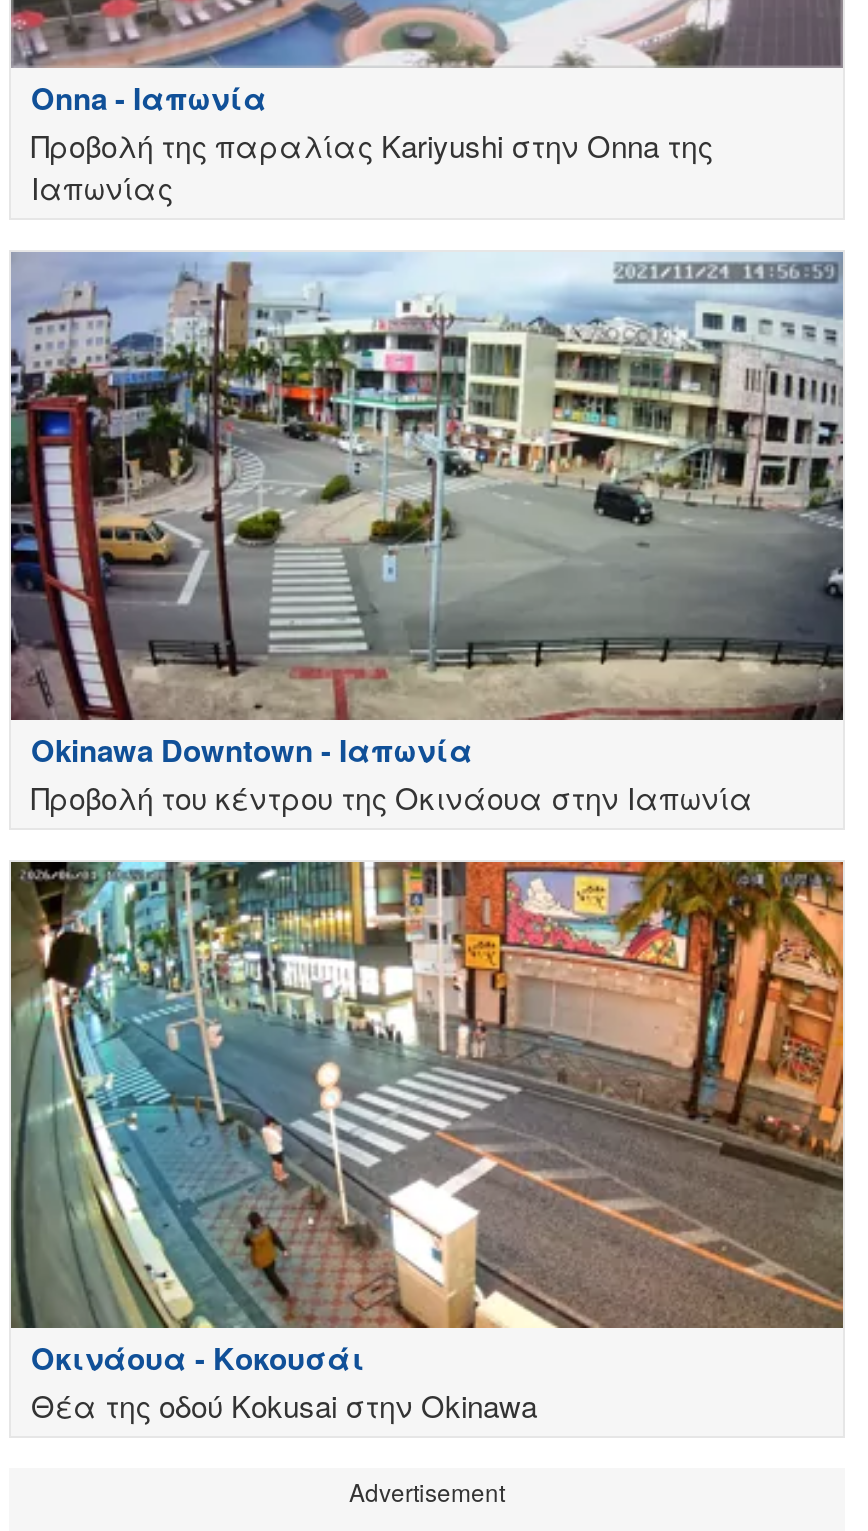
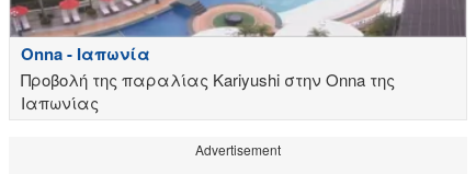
[9,250,843,817] [image] | Okinawa Downtown - Ιαπωνία | Προβολή του κέντρου της Οκινάουα στην Ιαπωνία -> none
[9,860,845,1425] [image] | Οκινάουα - Κοκουσάι | Θέα της οδού Kokusai στην Okinawa -> none

